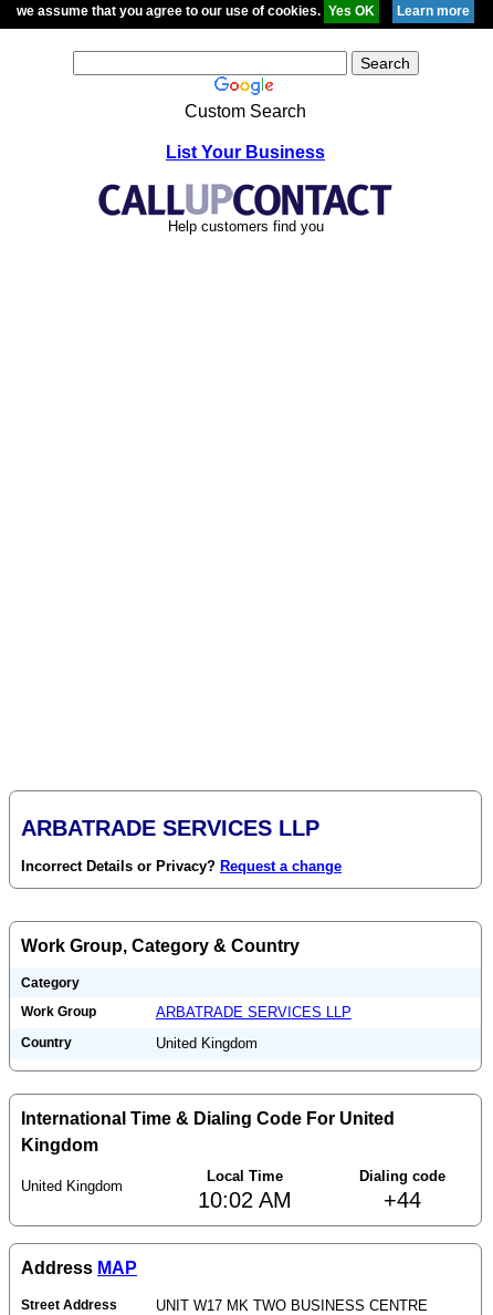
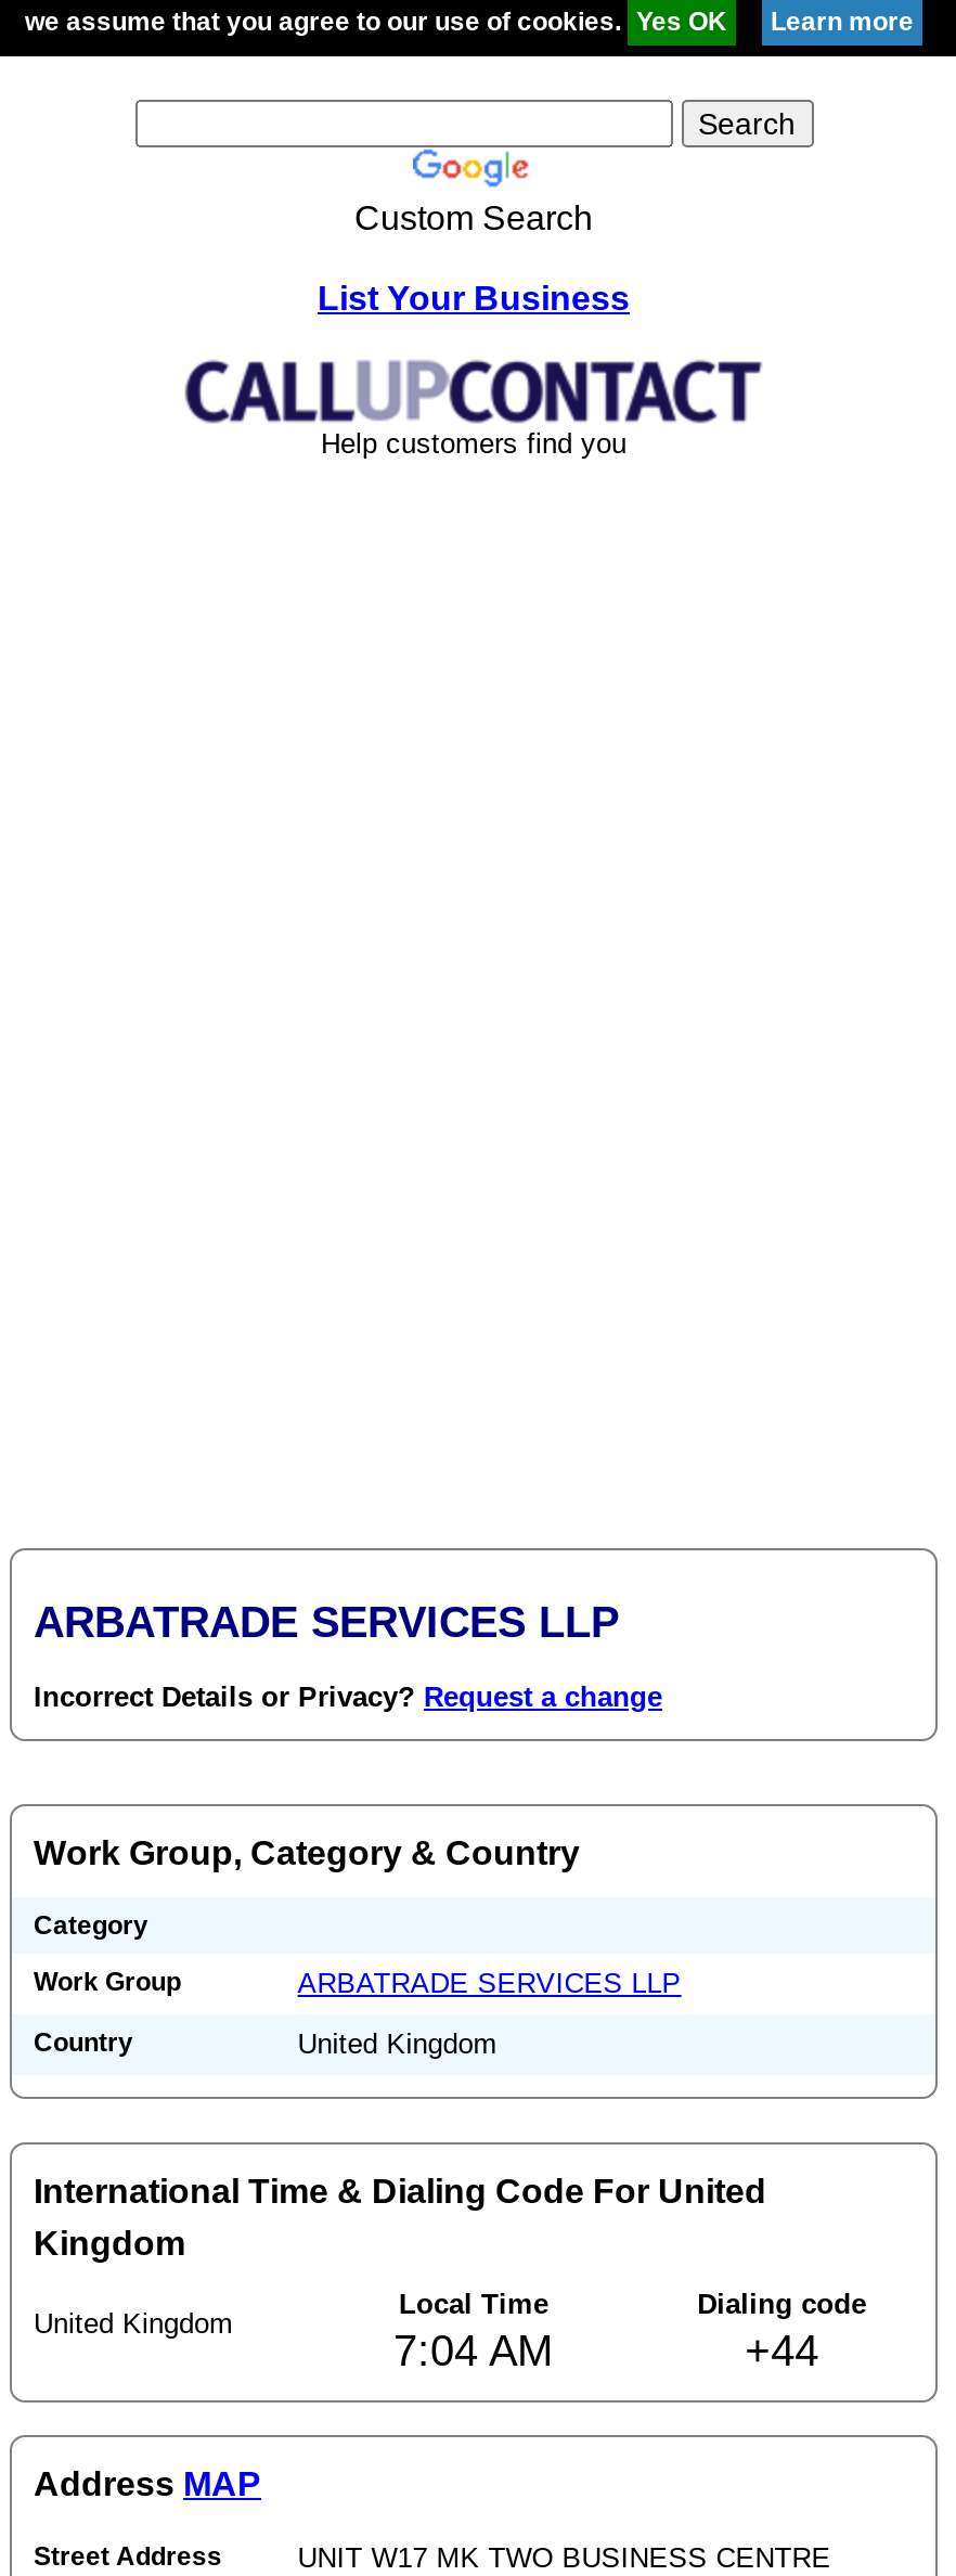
[198,1188,292,1212] 10:02 AM -> [393,2327,554,2374] 7:04 AM

